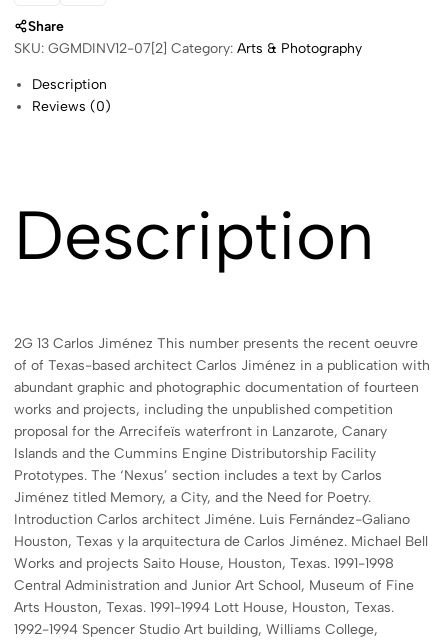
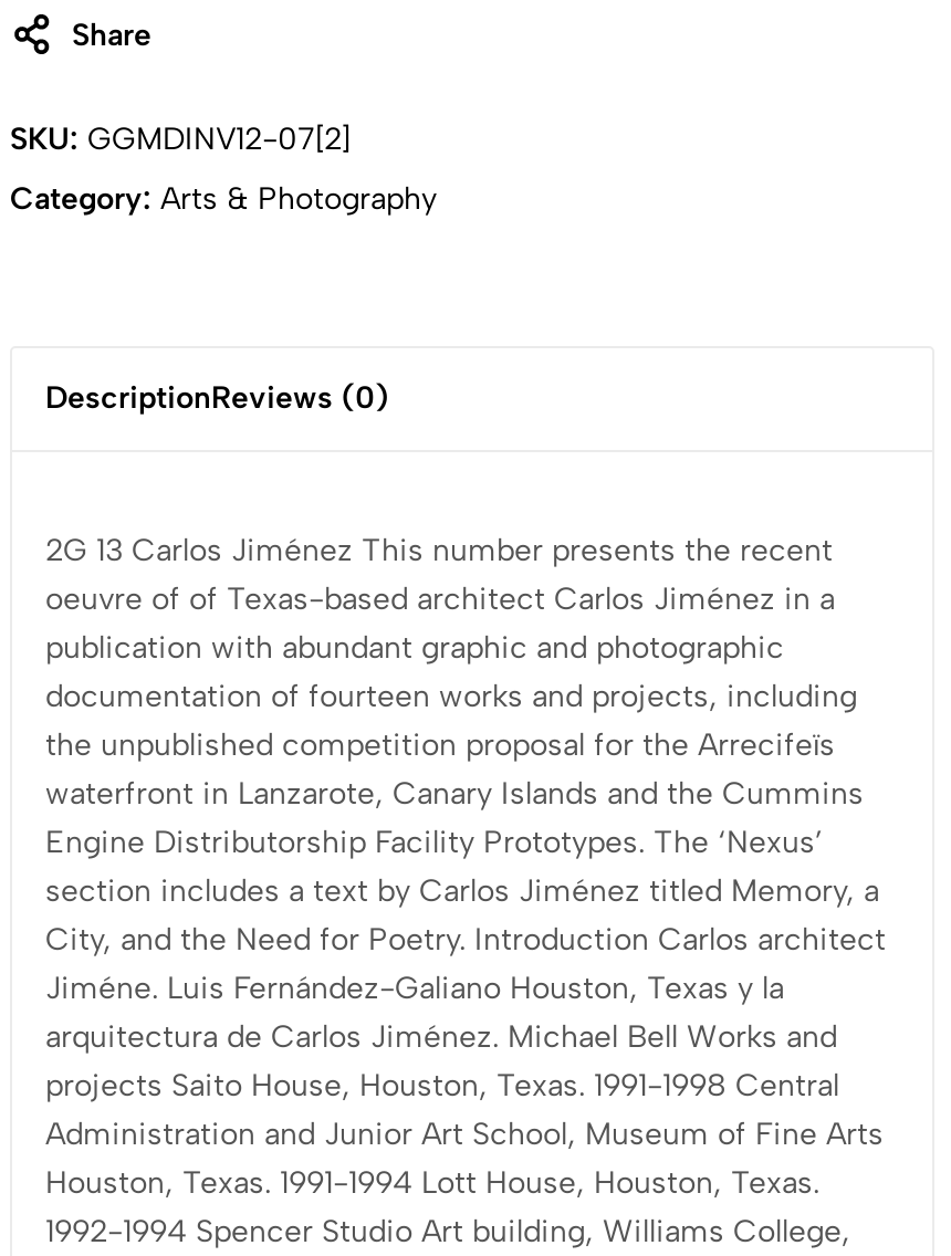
[14,40,362,57] SKU: GGMDINV12-07[2] Category: Arts & Photography -> [10,119,351,157] SKU: GGMDINV12-07[2]
[32,76,111,115] Description | Reviews (0) -> [10,179,437,217] Category: Arts & Photography
[14,194,374,276] Description -> [45,378,388,416] DescriptionReviews (0)

